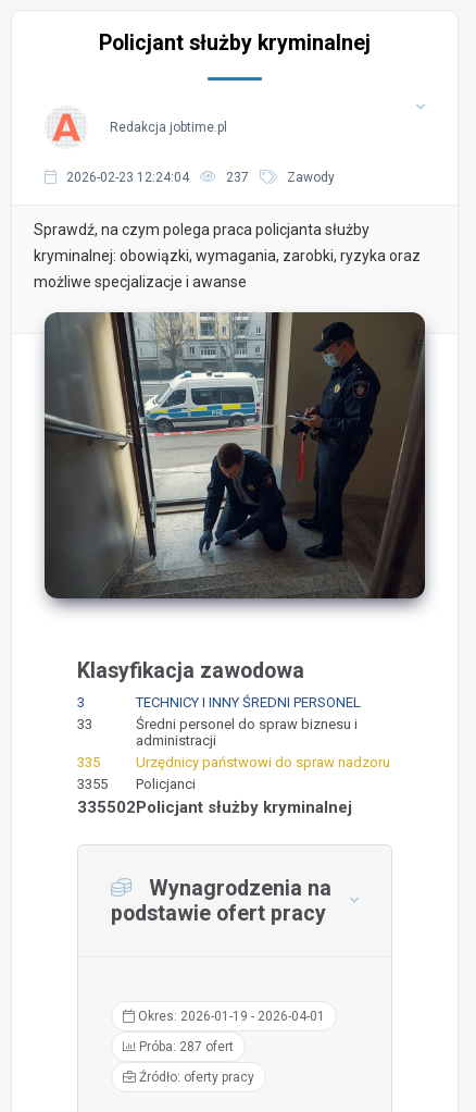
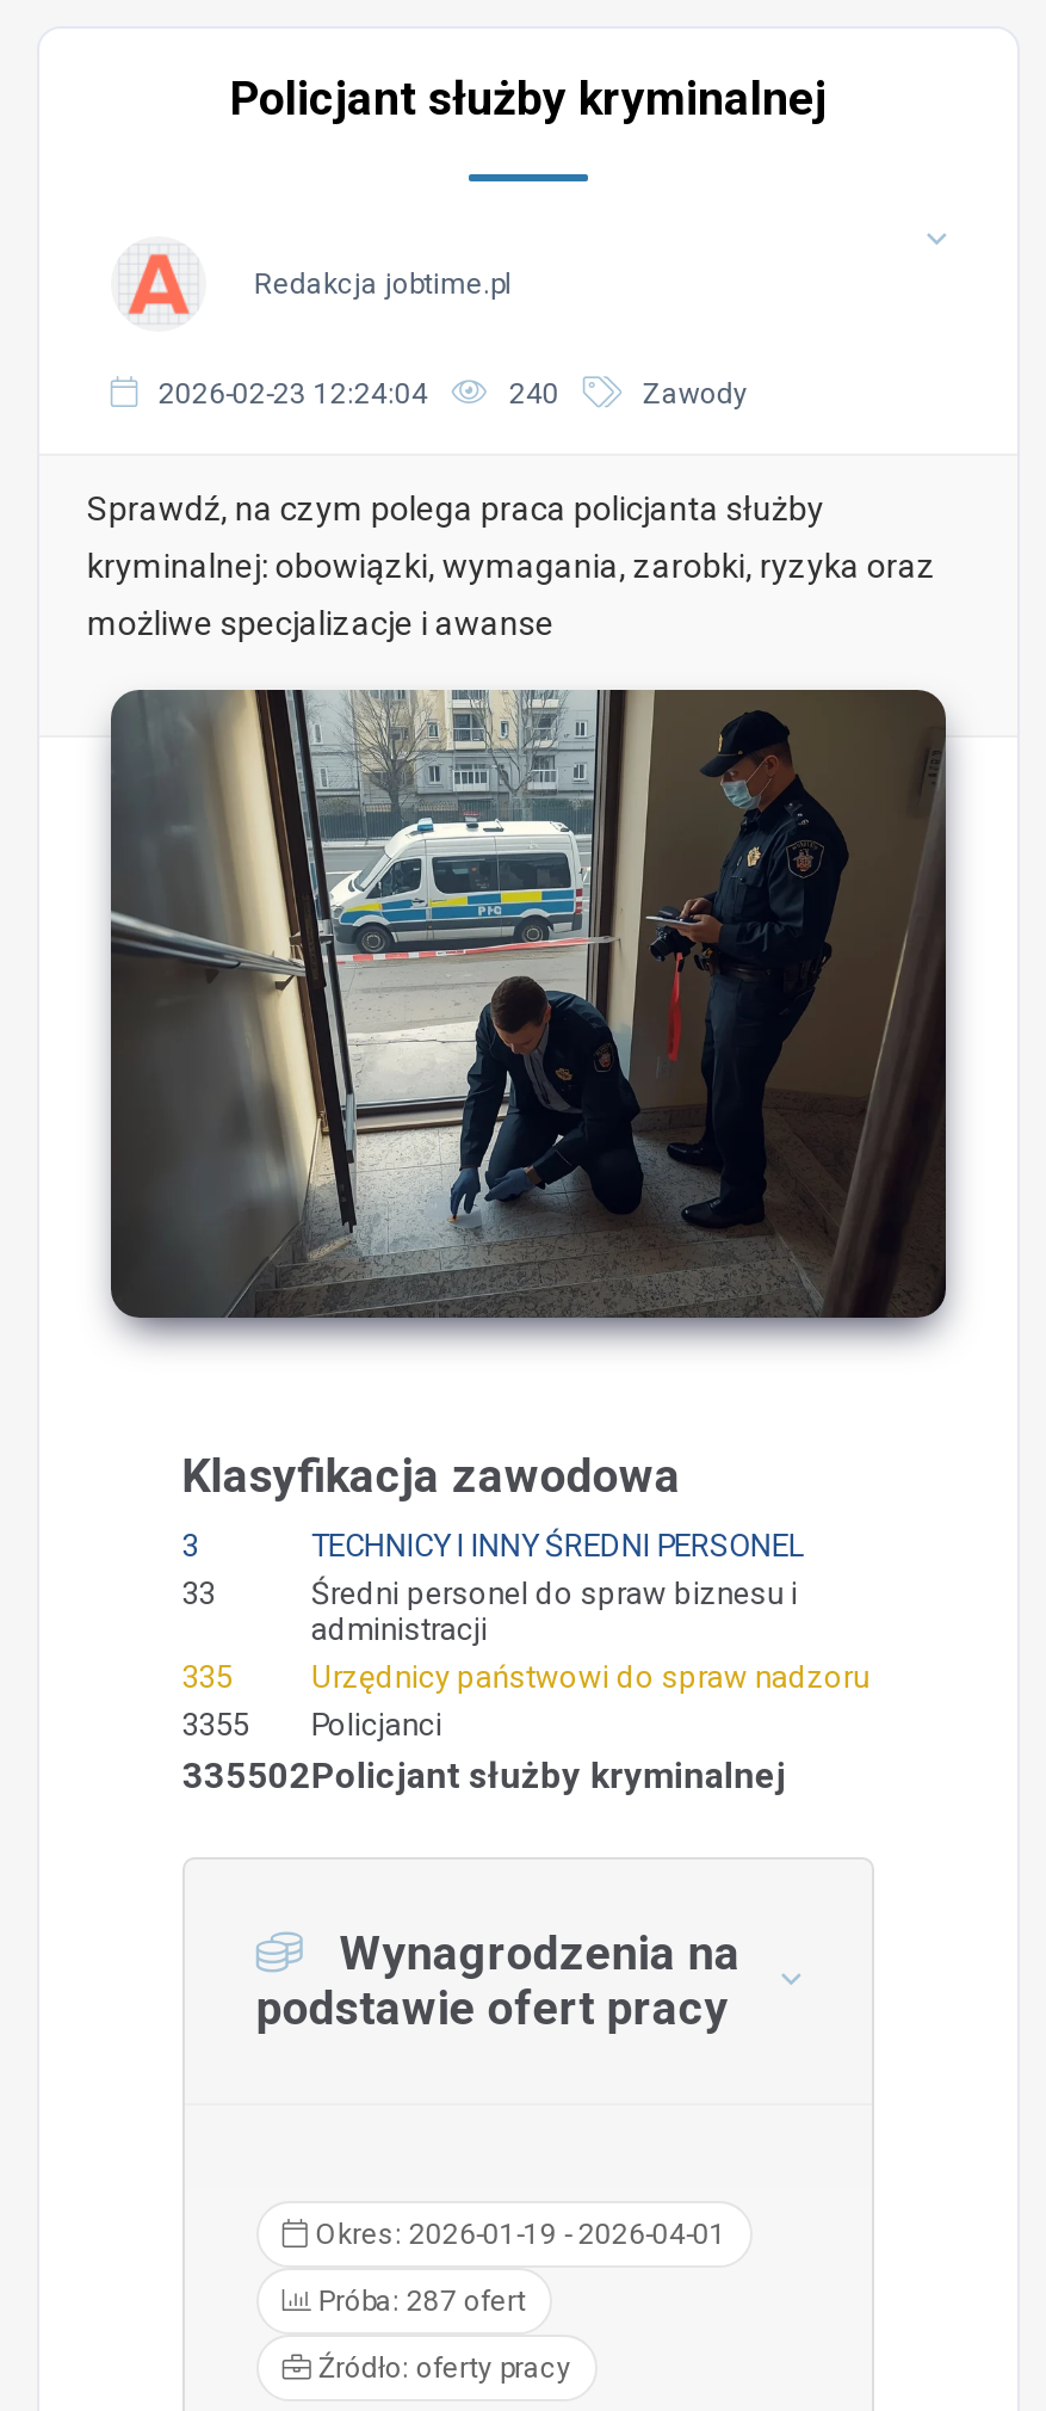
[226,170,249,185] 237 -> [509,377,559,411] 240

